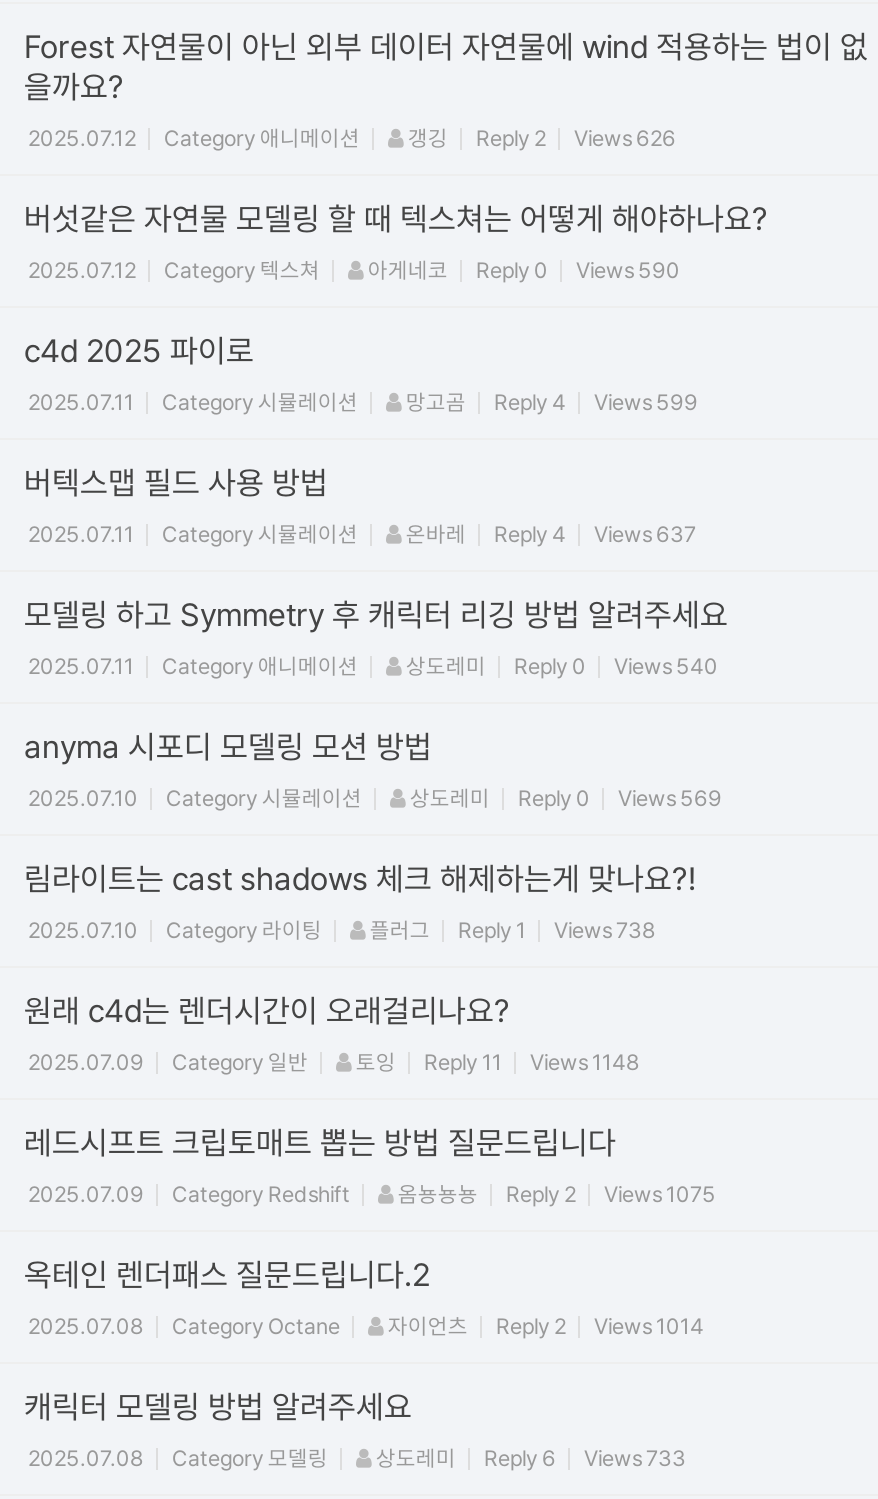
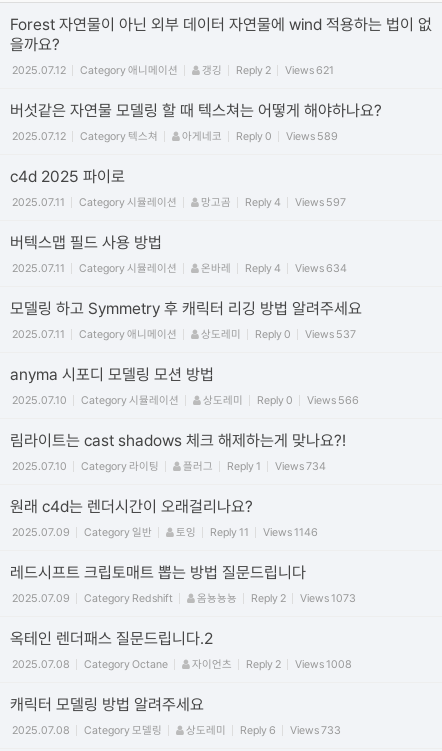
[28,125,676,151] 2025.07.12 Category 애니메이션 갱깅 Reply 2 Views 626 -> [12,64,334,77] 2025.07.12 Category 애니메이션 갱깅 Reply 2 Views 621
[28,257,680,283] 2025.07.12 Category 텍스쳐 아게네코 Reply 0 Views 590 -> [12,130,338,143] 2025.07.12 Category 텍스쳐 아게네코 Reply 0 Views 589
[28,389,698,415] 2025.07.11 Category 시뮬레이션 망고곰 Reply 4 Views 599 -> [12,196,346,209] 2025.07.11 Category 시뮬레이션 망고곰 Reply 4 Views 597
[28,521,696,547] 2025.07.11 Category 시뮬레이션 온바레 Reply 4 Views 637 -> [12,262,347,275] 2025.07.11 Category 시뮬레이션 온바레 Reply 4 Views 634
[28,653,718,679] 2025.07.11 Category 애니메이션 상도레미 Reply 0 Views 540 -> [12,328,356,341] 2025.07.11 Category 애니메이션 상도레미 Reply 0 Views 537
[28,785,722,811] 2025.07.10 Category 시뮬레이션 상도레미 Reply 0 Views 569 -> [12,394,359,407] 2025.07.10 Category 시뮬레이션 상도레미 Reply 0 Views 566
[28,917,656,943] 2025.07.10 Category 라이팅 플러그 Reply 1 Views 738 -> [12,460,326,473] 2025.07.10 Category 라이팅 플러그 Reply 1 Views 734
[28,1049,640,1075] 2025.07.09 Category 일반 토잉 Reply 11 Views 1148 -> [12,526,318,539] 2025.07.09 Category 일반 토잉 Reply 11 Views 1146
[604,1181,716,1207] Views 1075 -> [300,592,356,605] Views 1073
[28,1313,704,1339] 2025.07.08 Category Octane 자이언츠 Reply 2 Views 1014 -> [12,658,352,671] 2025.07.08 Category Octane 자이언츠 Reply 2 Views 1008

